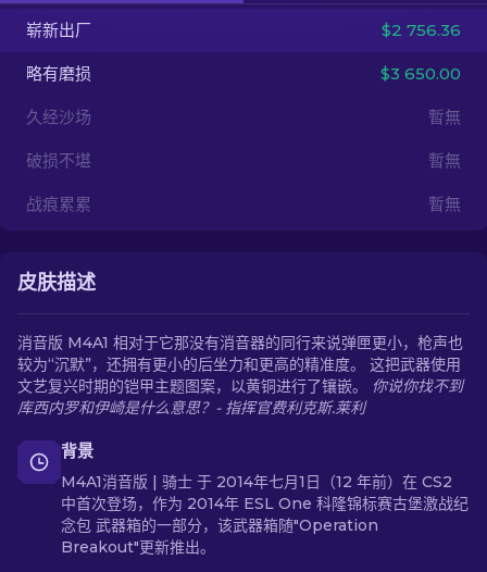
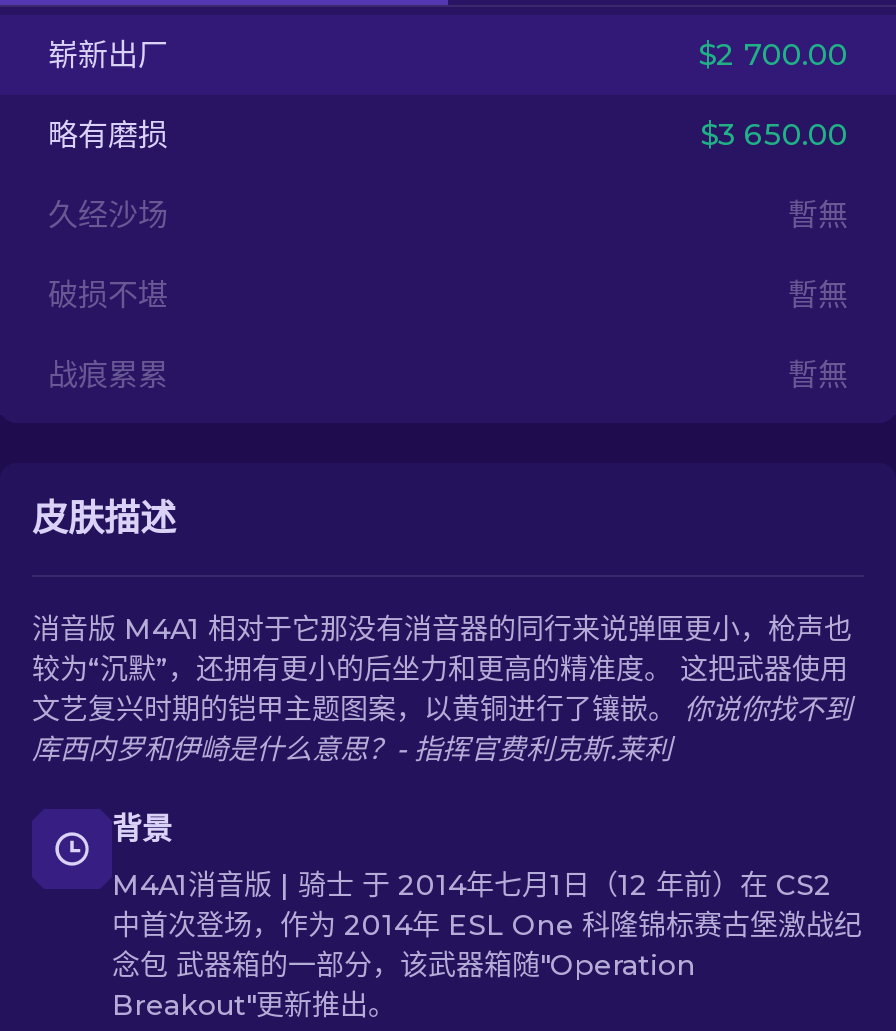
[382,20,461,40] $2 756.36 -> [698,35,848,73] $2 700.00

